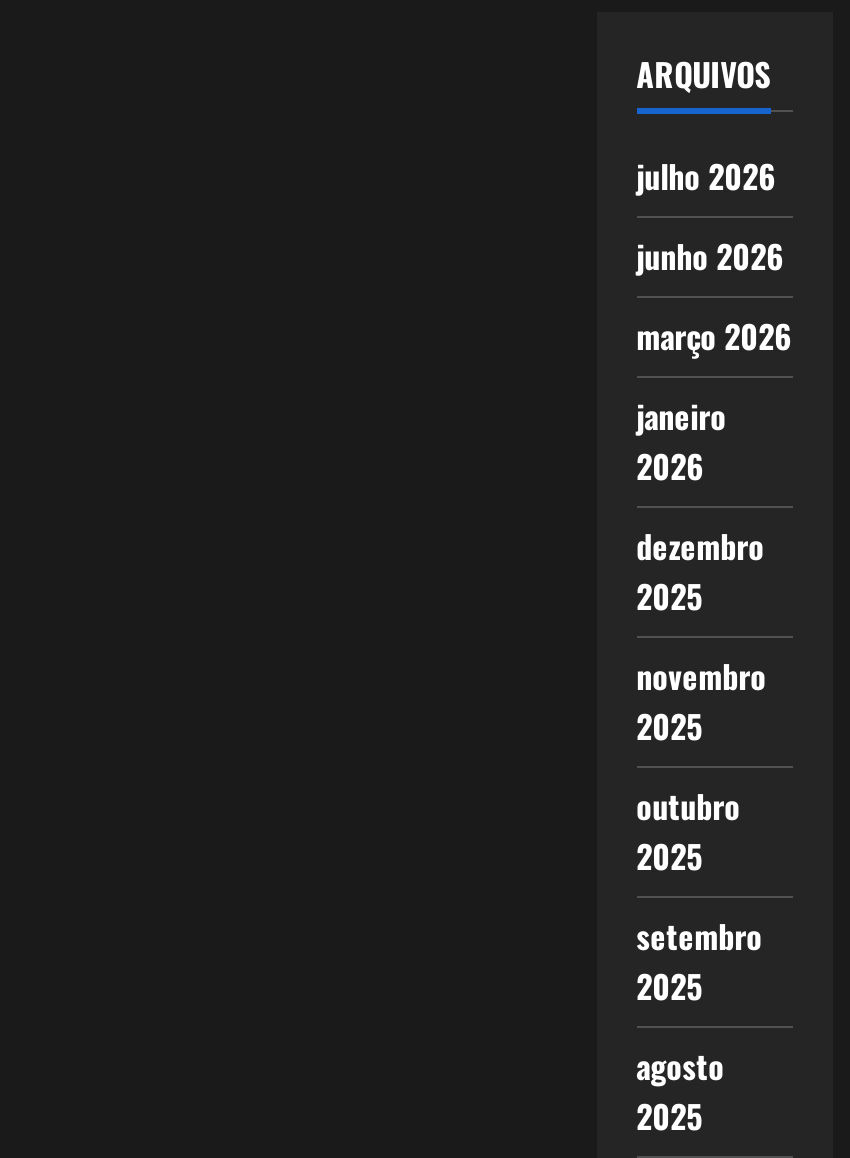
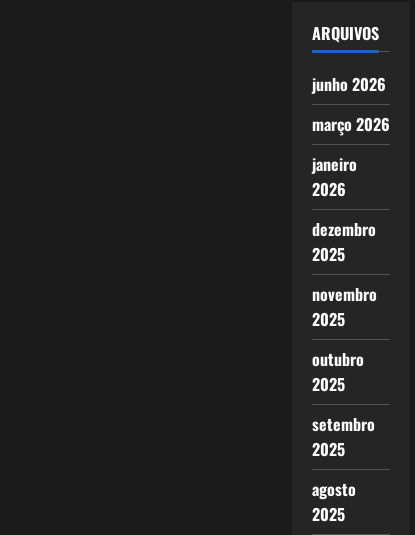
[636,152,776,200] julho 2026 -> none

